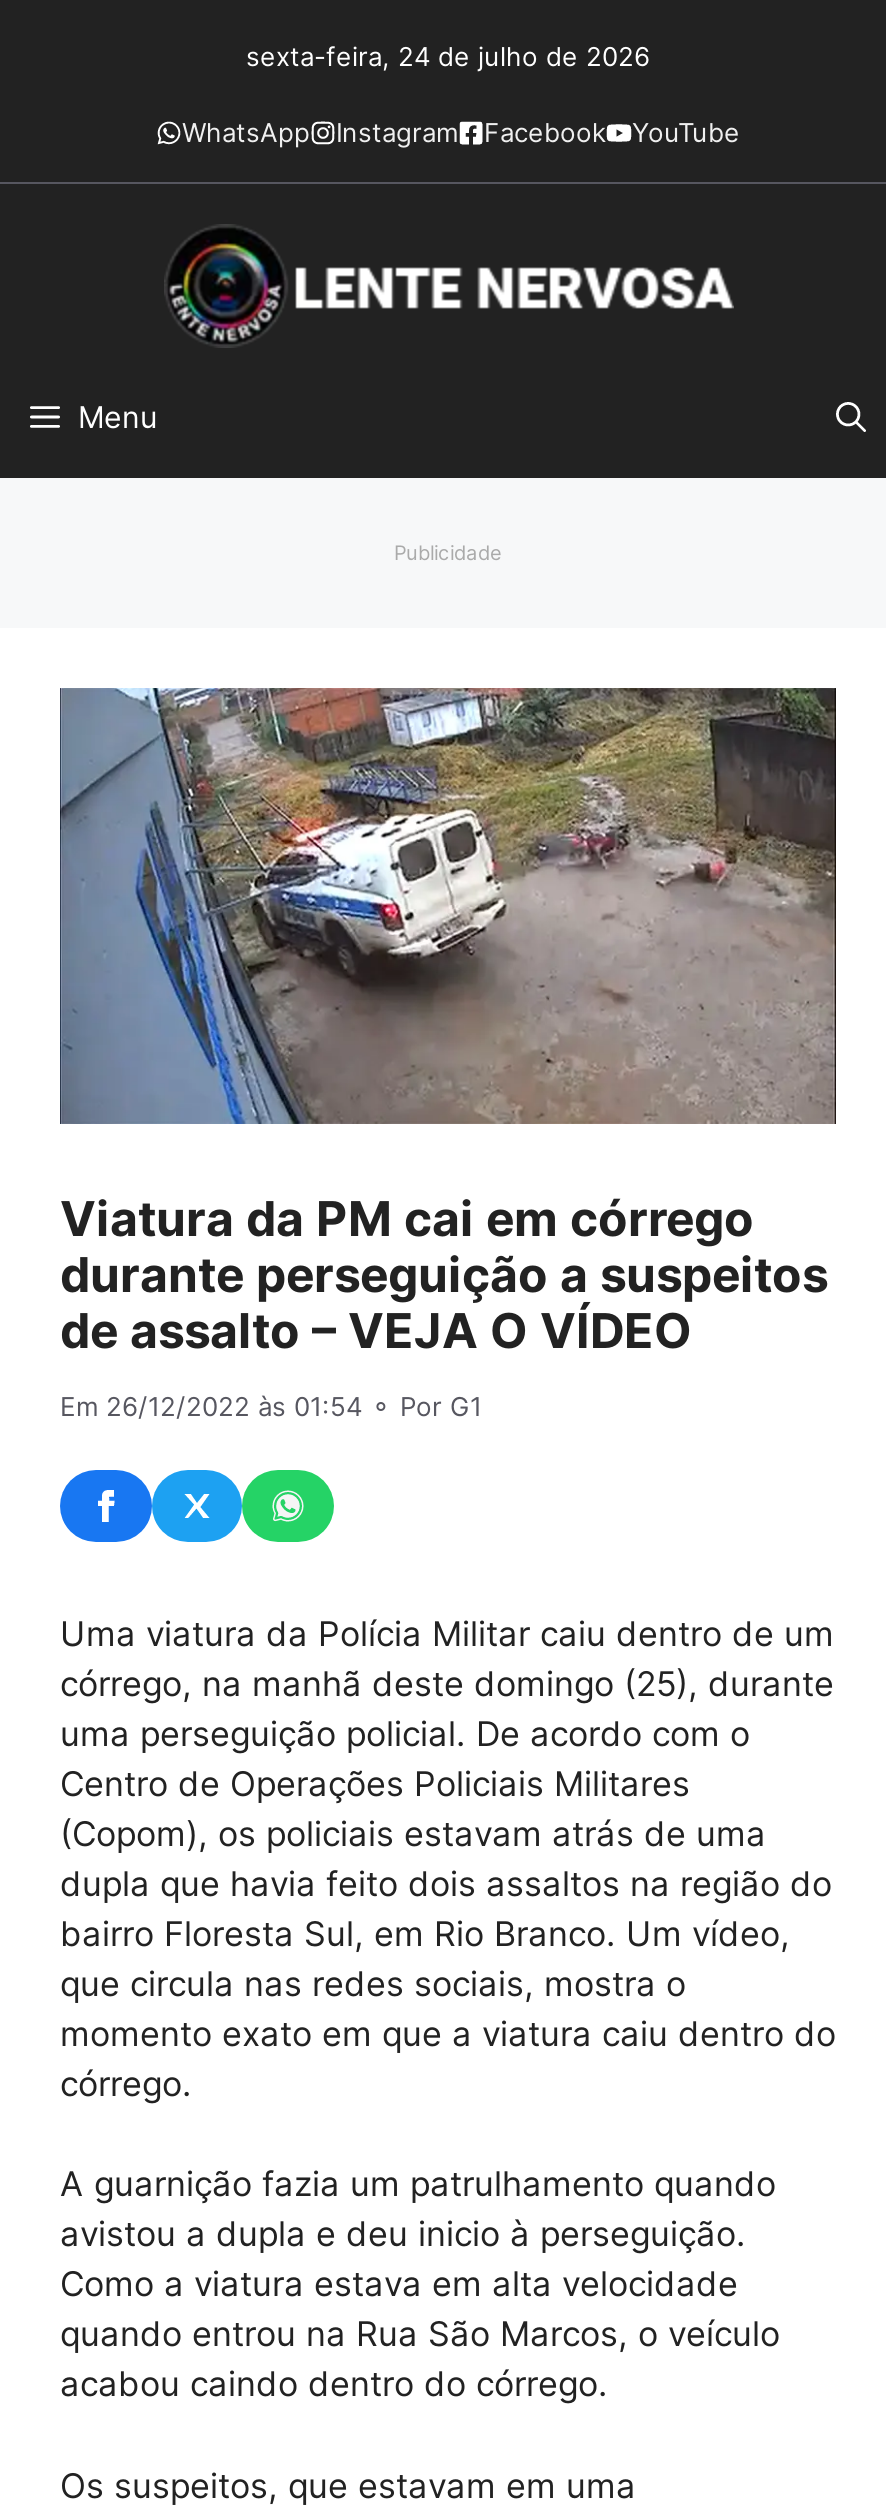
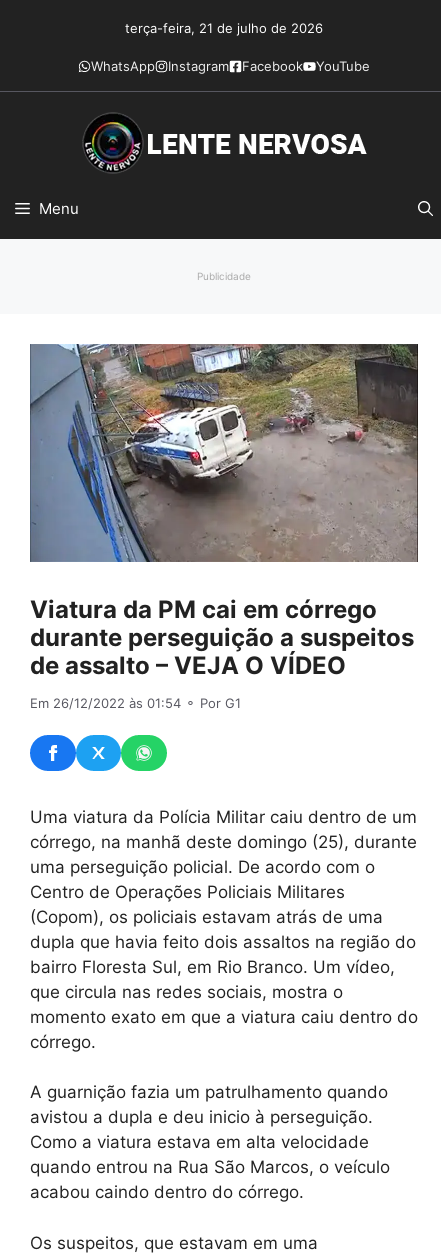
[246,40,650,72] sexta-feira, 24 de julho de 2026 -> [125,20,323,36] terça-feira, 21 de julho de 2026

